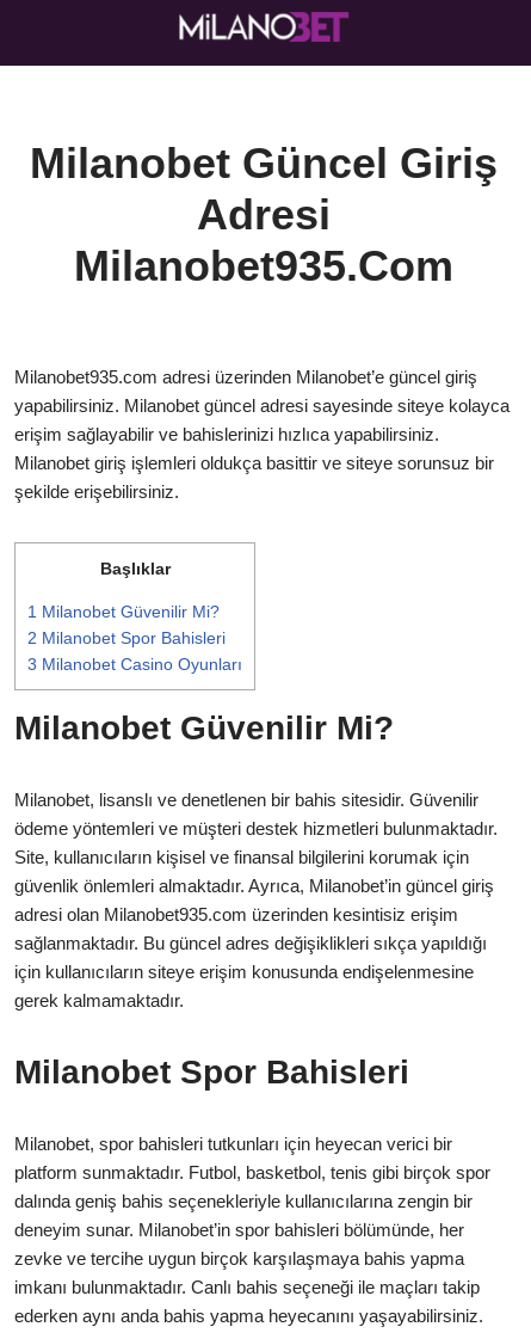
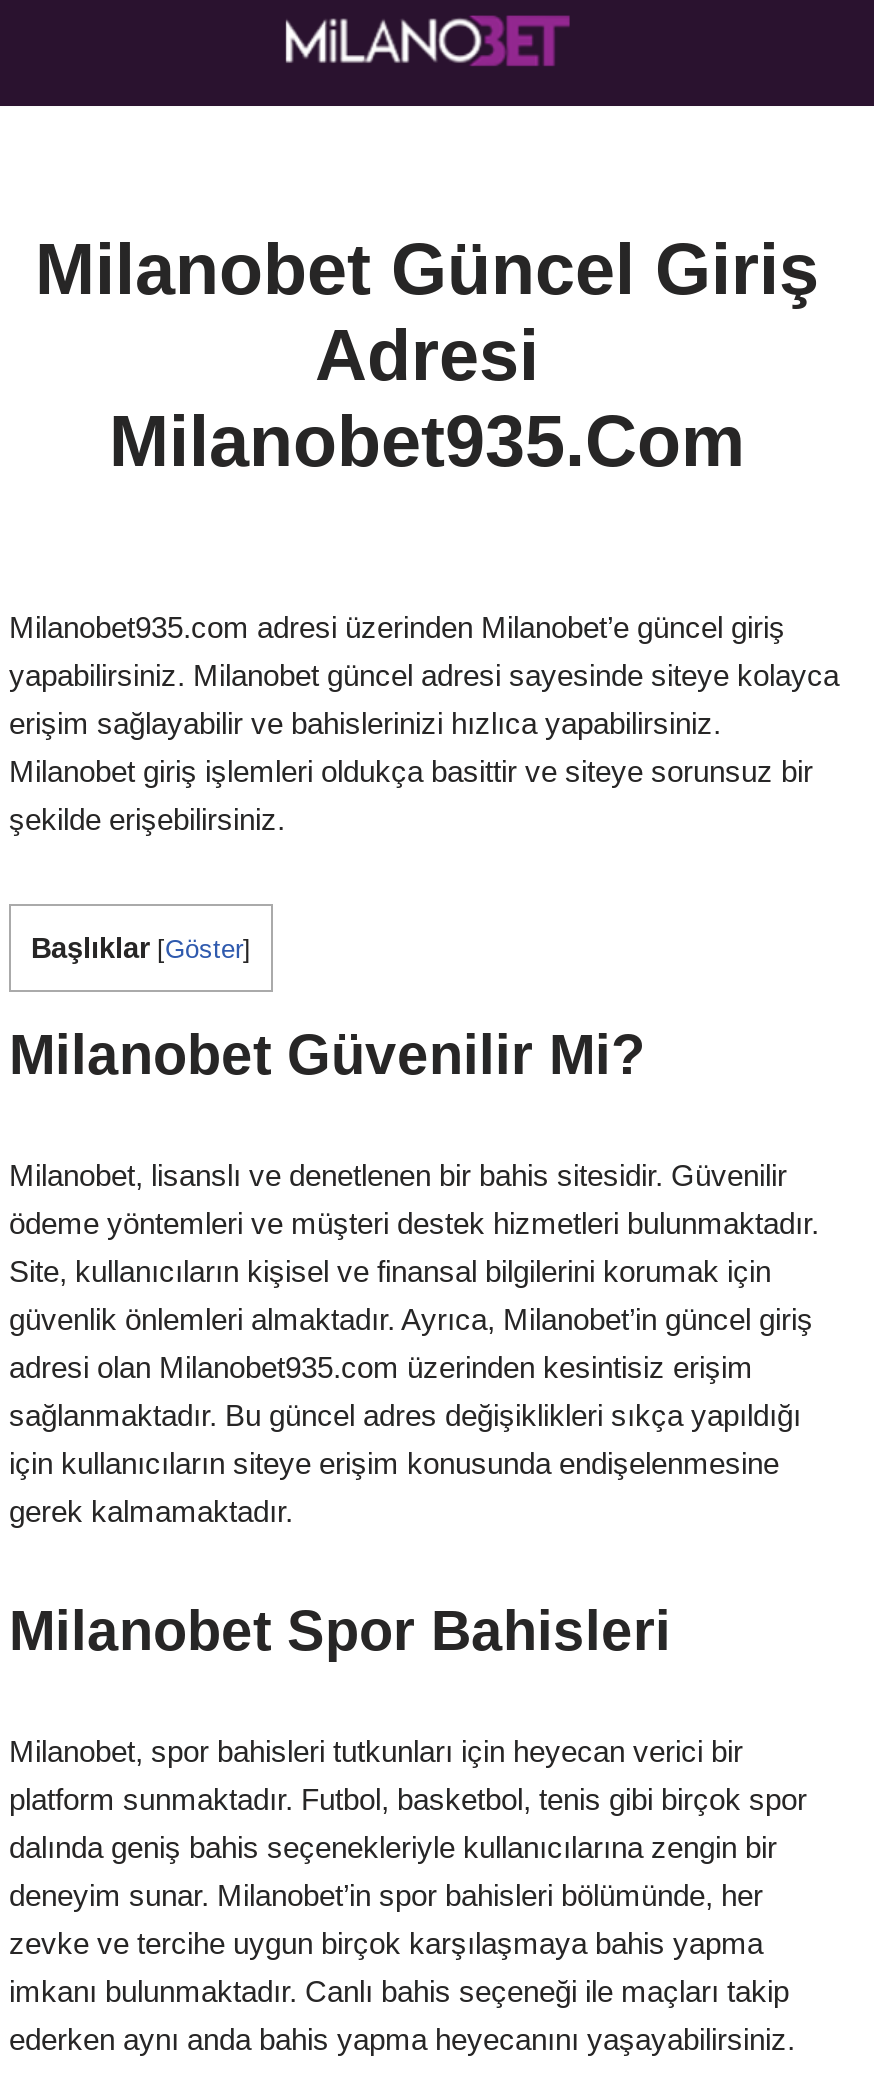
[27,558,242,673] Başlıklar | 1 Milanobet Güvenilir Mi? | 2 Milanobet Spor Bahisleri | 3 Milanobet Casino Oyunları -> [31,931,251,963] Başlıklar [Göster]

